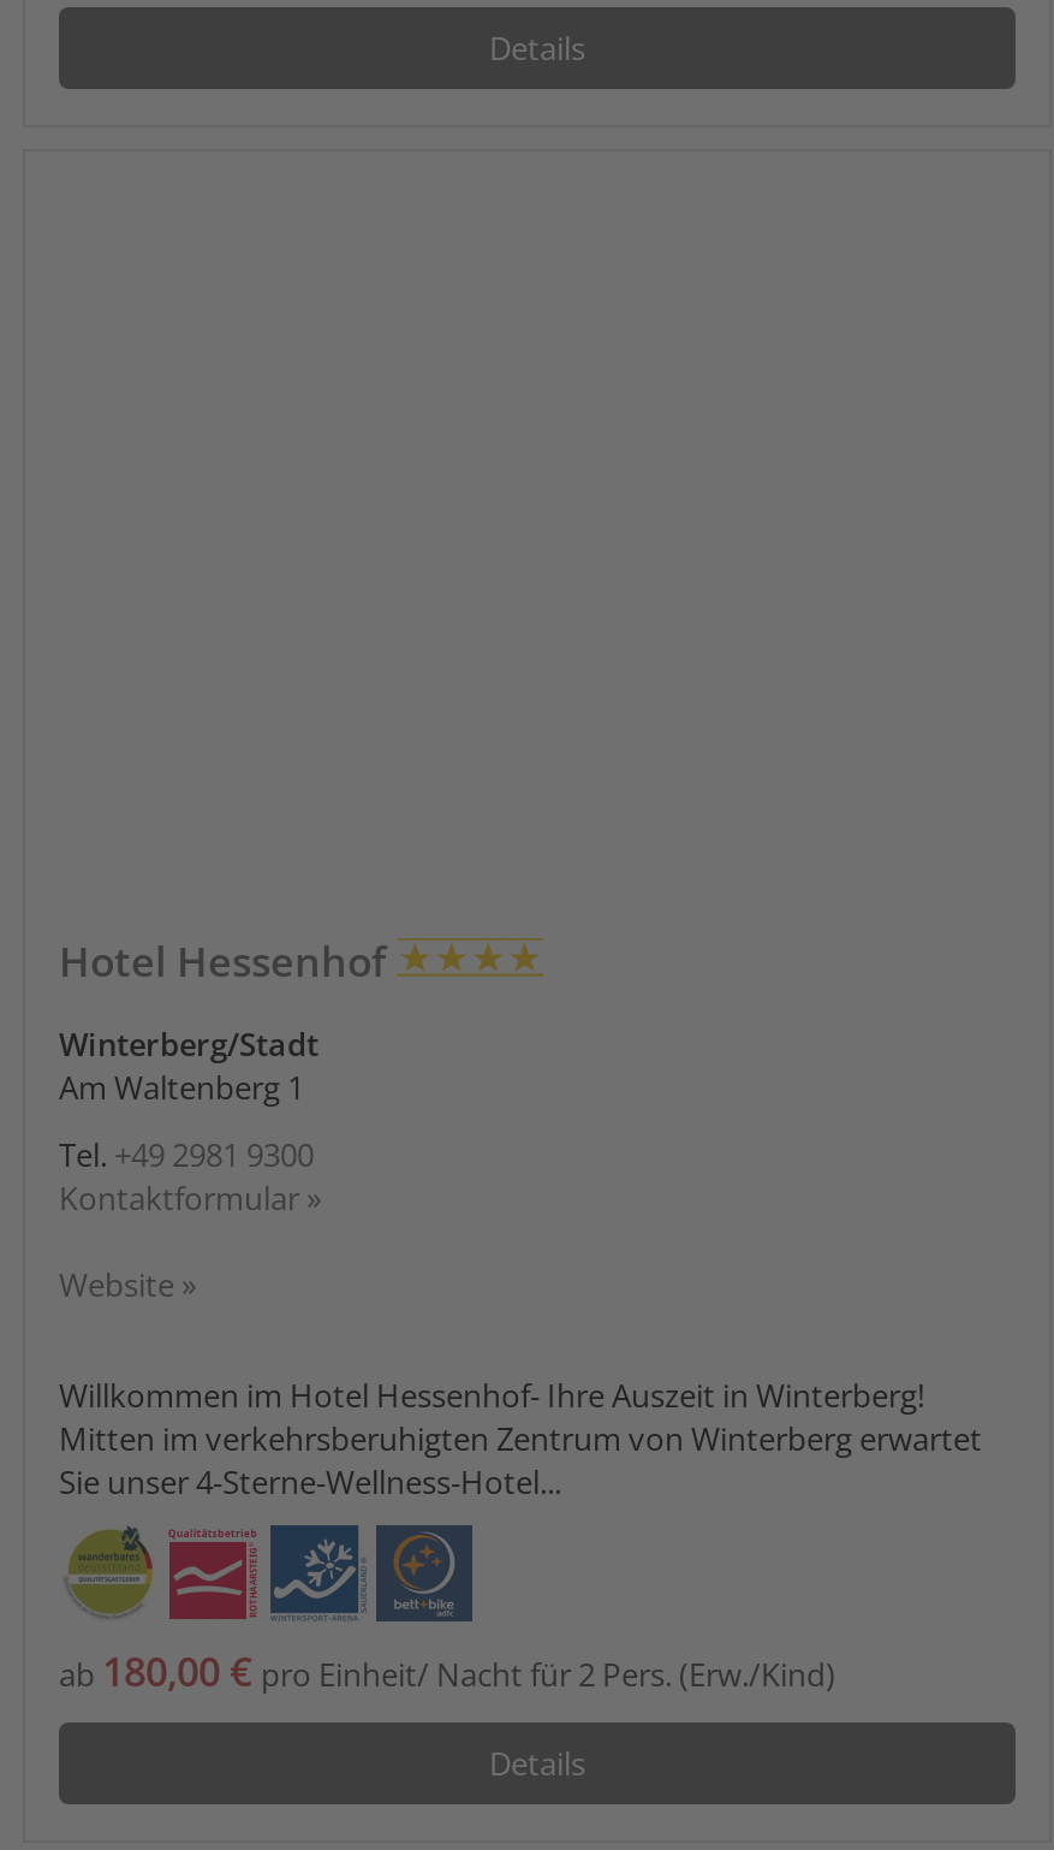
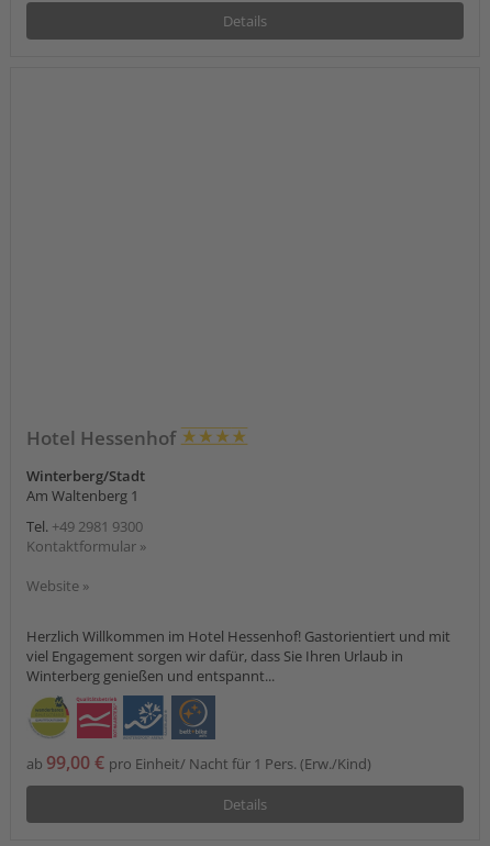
[59,1374,982,1504] Willkommen im Hotel Hessenhof- Ihre Auszeit in Winterberg! | Mitten im verkehrsberuhigten Zentrum von Winterberg erwartet | Sie unser 4-Sterne-Wellness-Hotel... -> [26,626,450,686] Herzlich Willkommen im Hotel Hessenhof! Gastorientiert und mit | viel Engagement sorgen wir dafür, dass Sie Ihren Urlaub in | Winterberg genießen und entspannt...
[59,1646,835,1698] ab 180,00 € pro Einheit/ Nacht für 2 Pers. (Erw./Kind) -> [26,750,371,775] ab 99,00 € pro Einheit/ Nacht für 1 Pers. (Erw./Kind)

